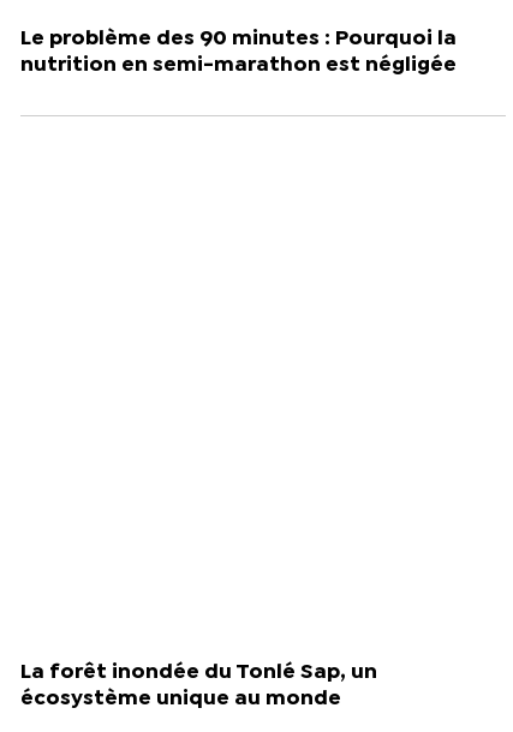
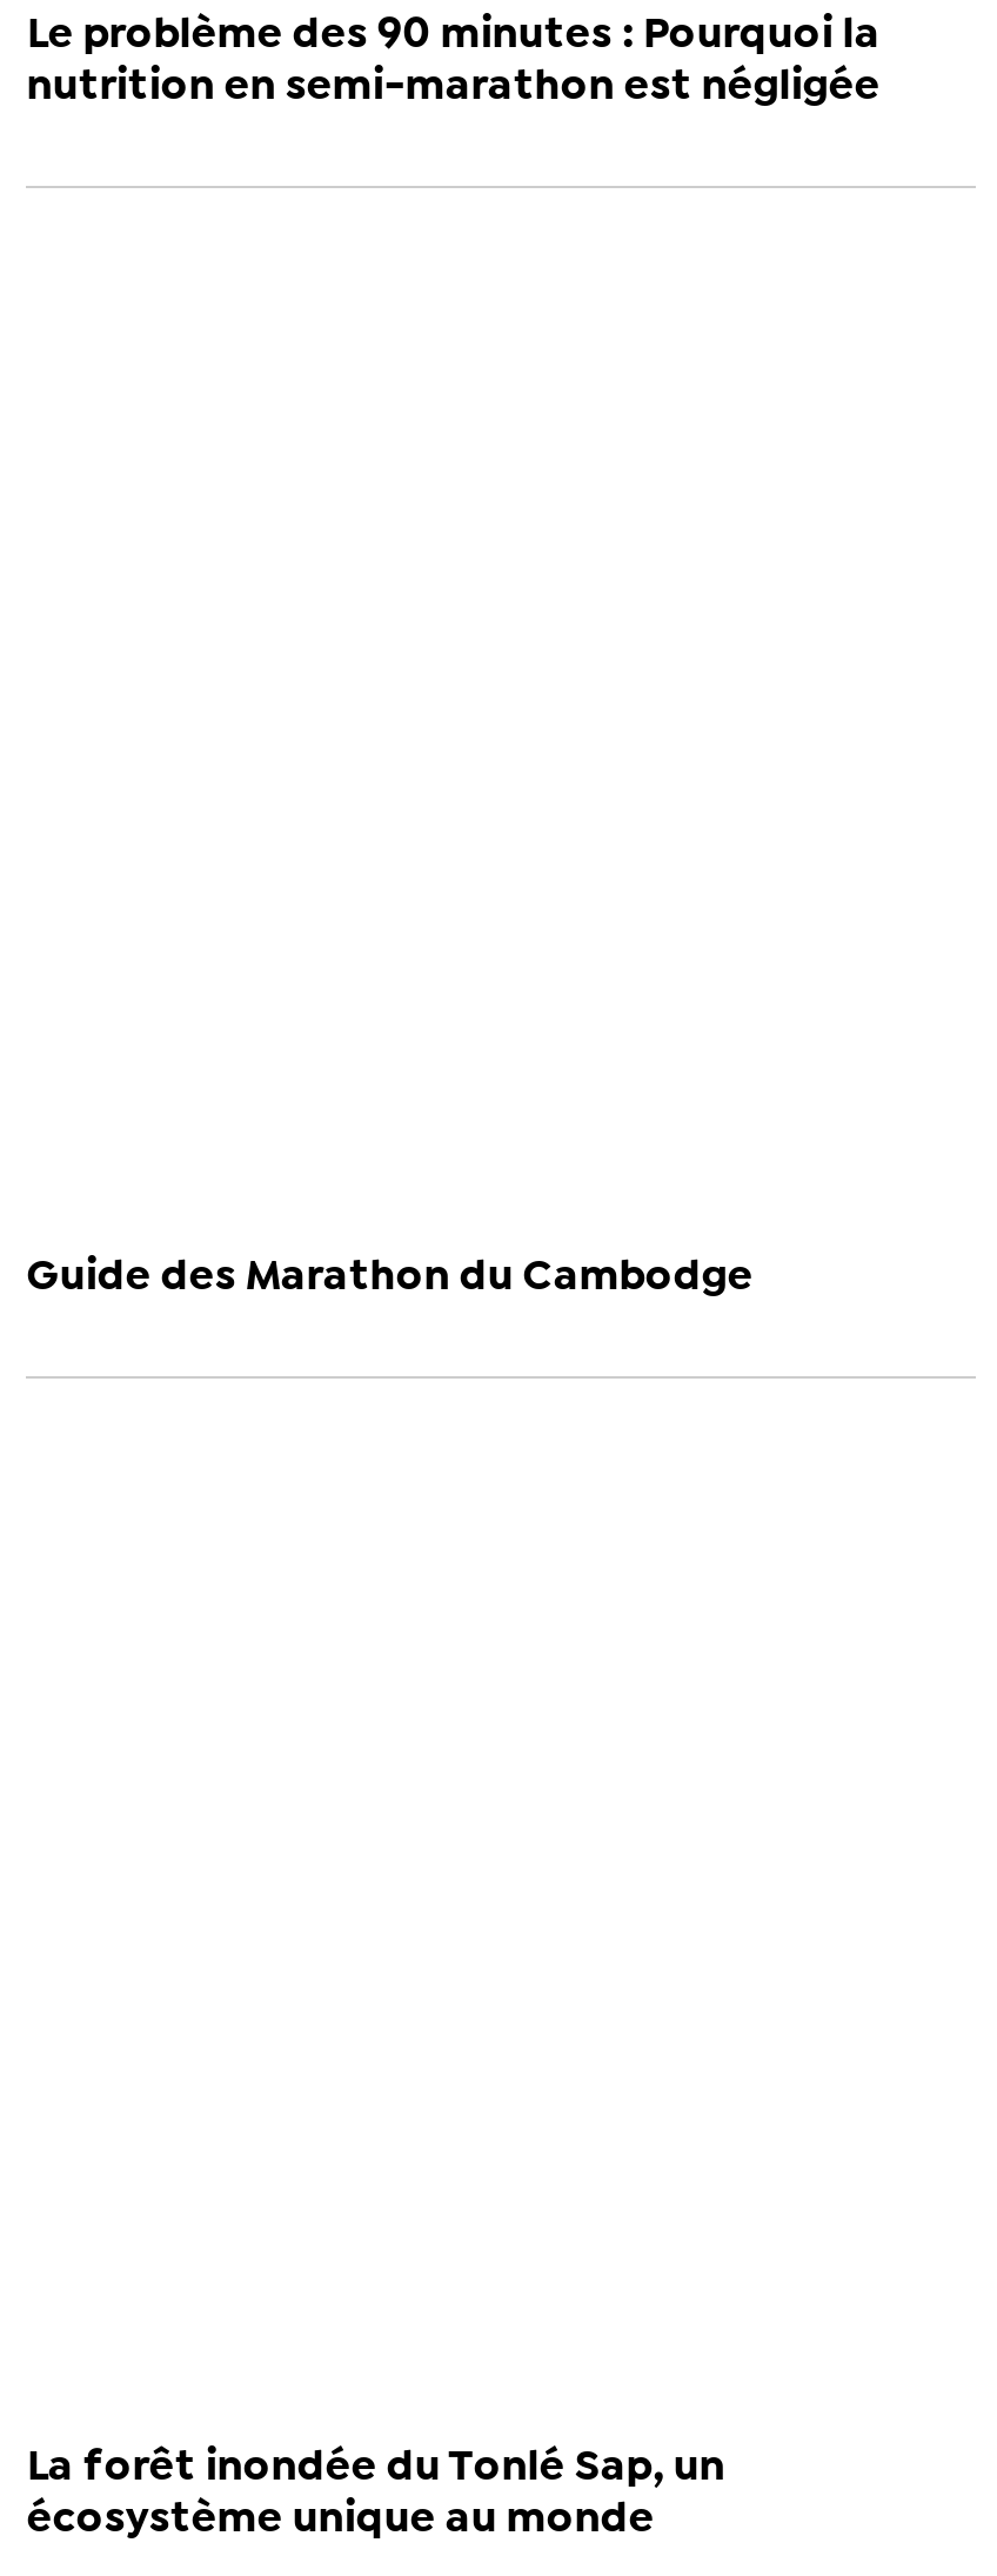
none -> [27,1262,753,1297] Guide des Marathon du Cambodge

